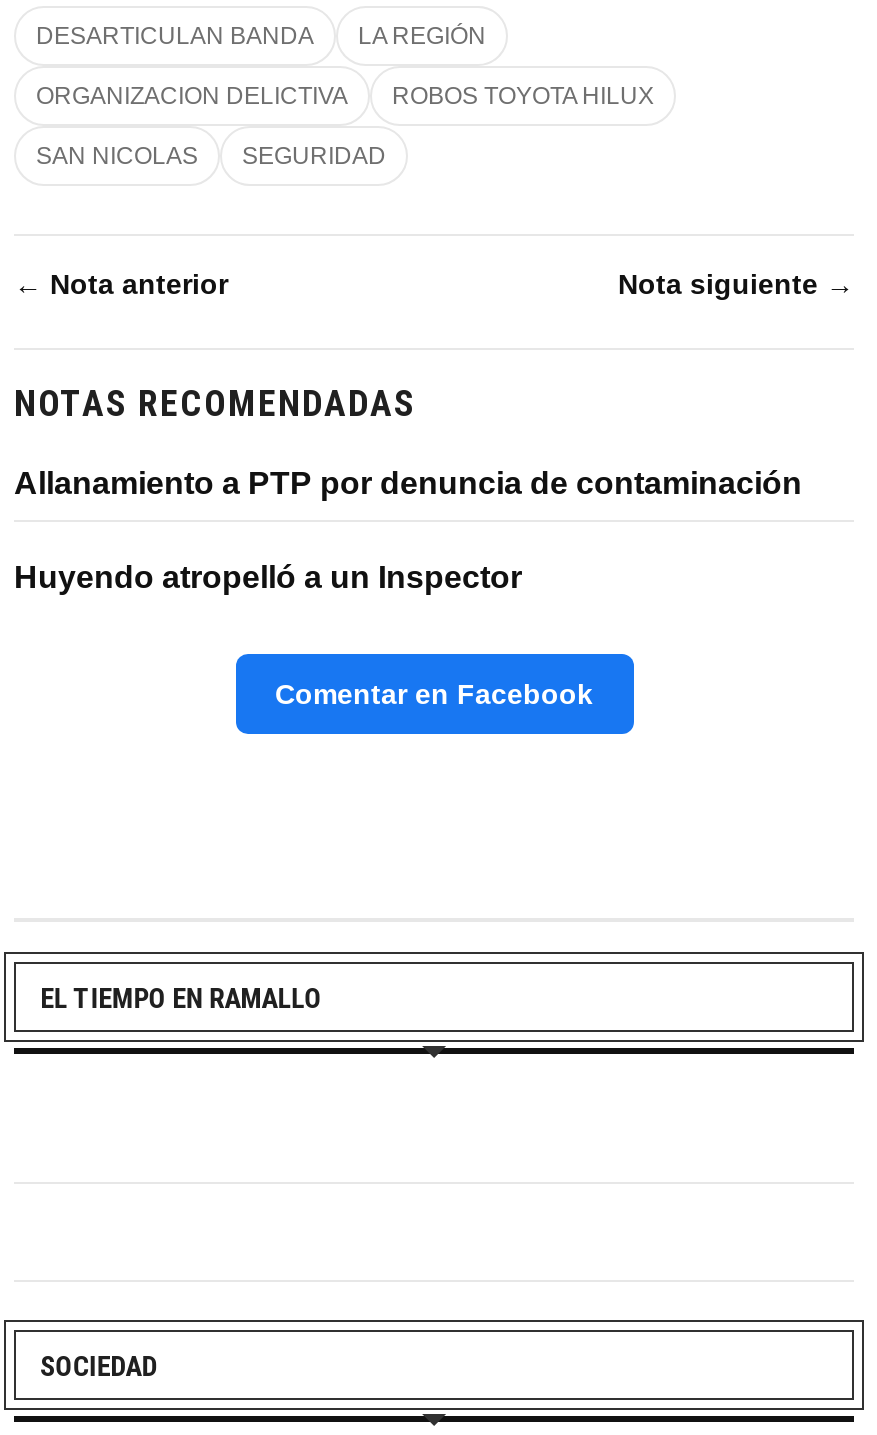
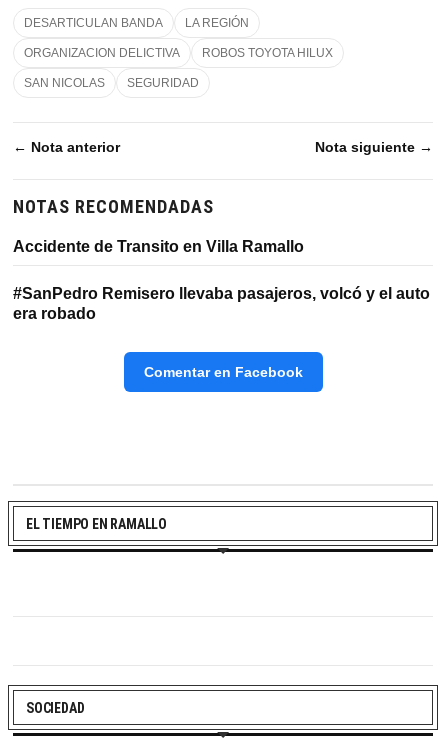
[14,466,802,500] Allanamiento a PTP por denuncia de contaminación -> [13,238,304,255] Accidente de Transito en Villa Ramallo
[14,560,522,594] Huyendo atropelló a un Inspector -> [13,285,430,322] #SanPedro Remisero llevaba pasajeros, volcó y el auto | era robado

